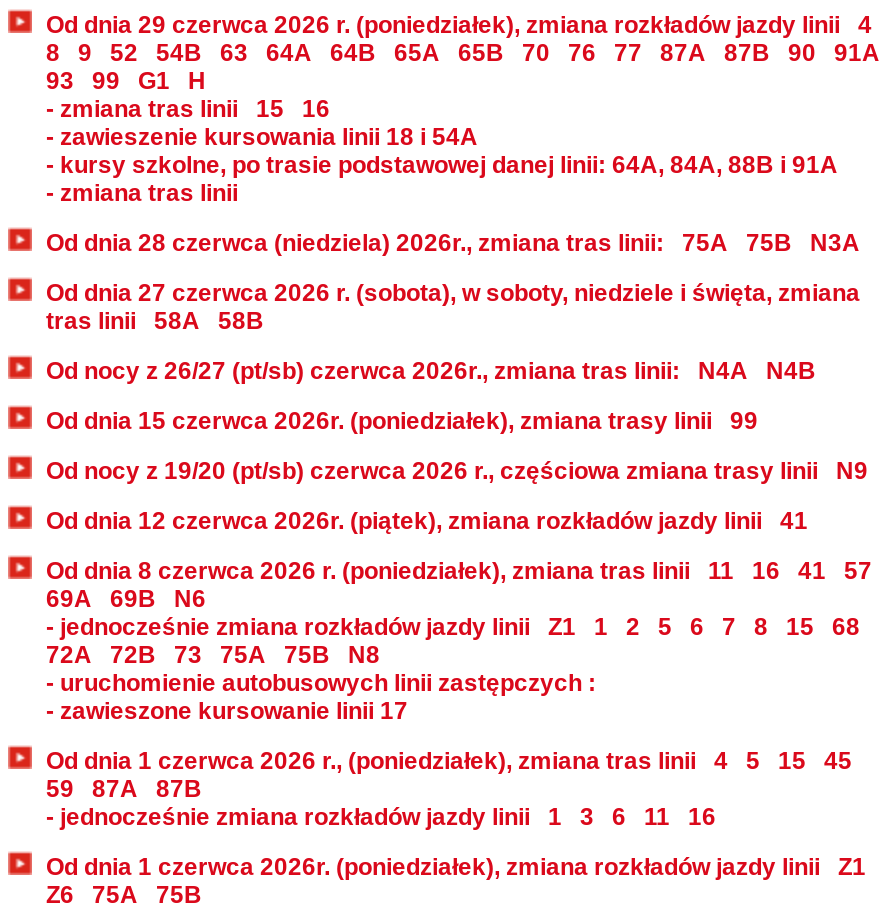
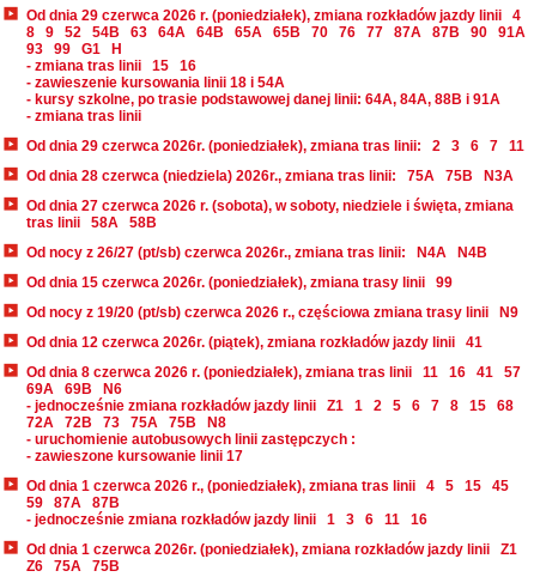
none -> [26,138,524,155] Od dnia 29 czerwca 2026r. (poniedziałek), zmiana tras linii: 2 3 6 7 11

